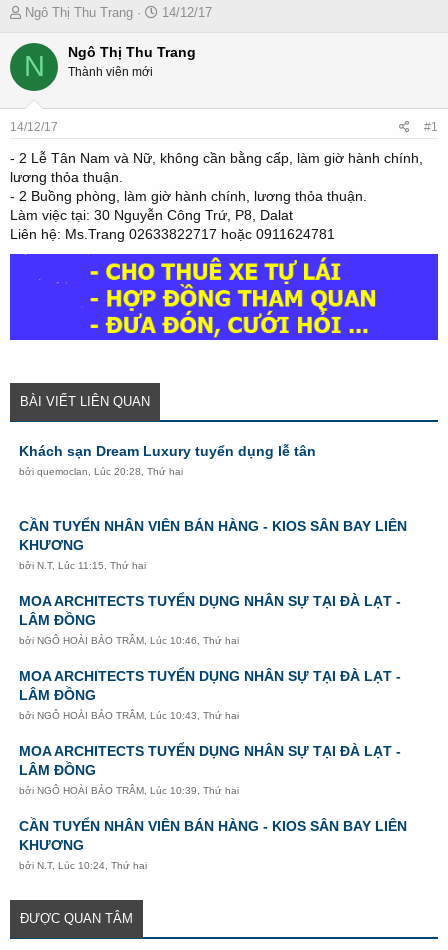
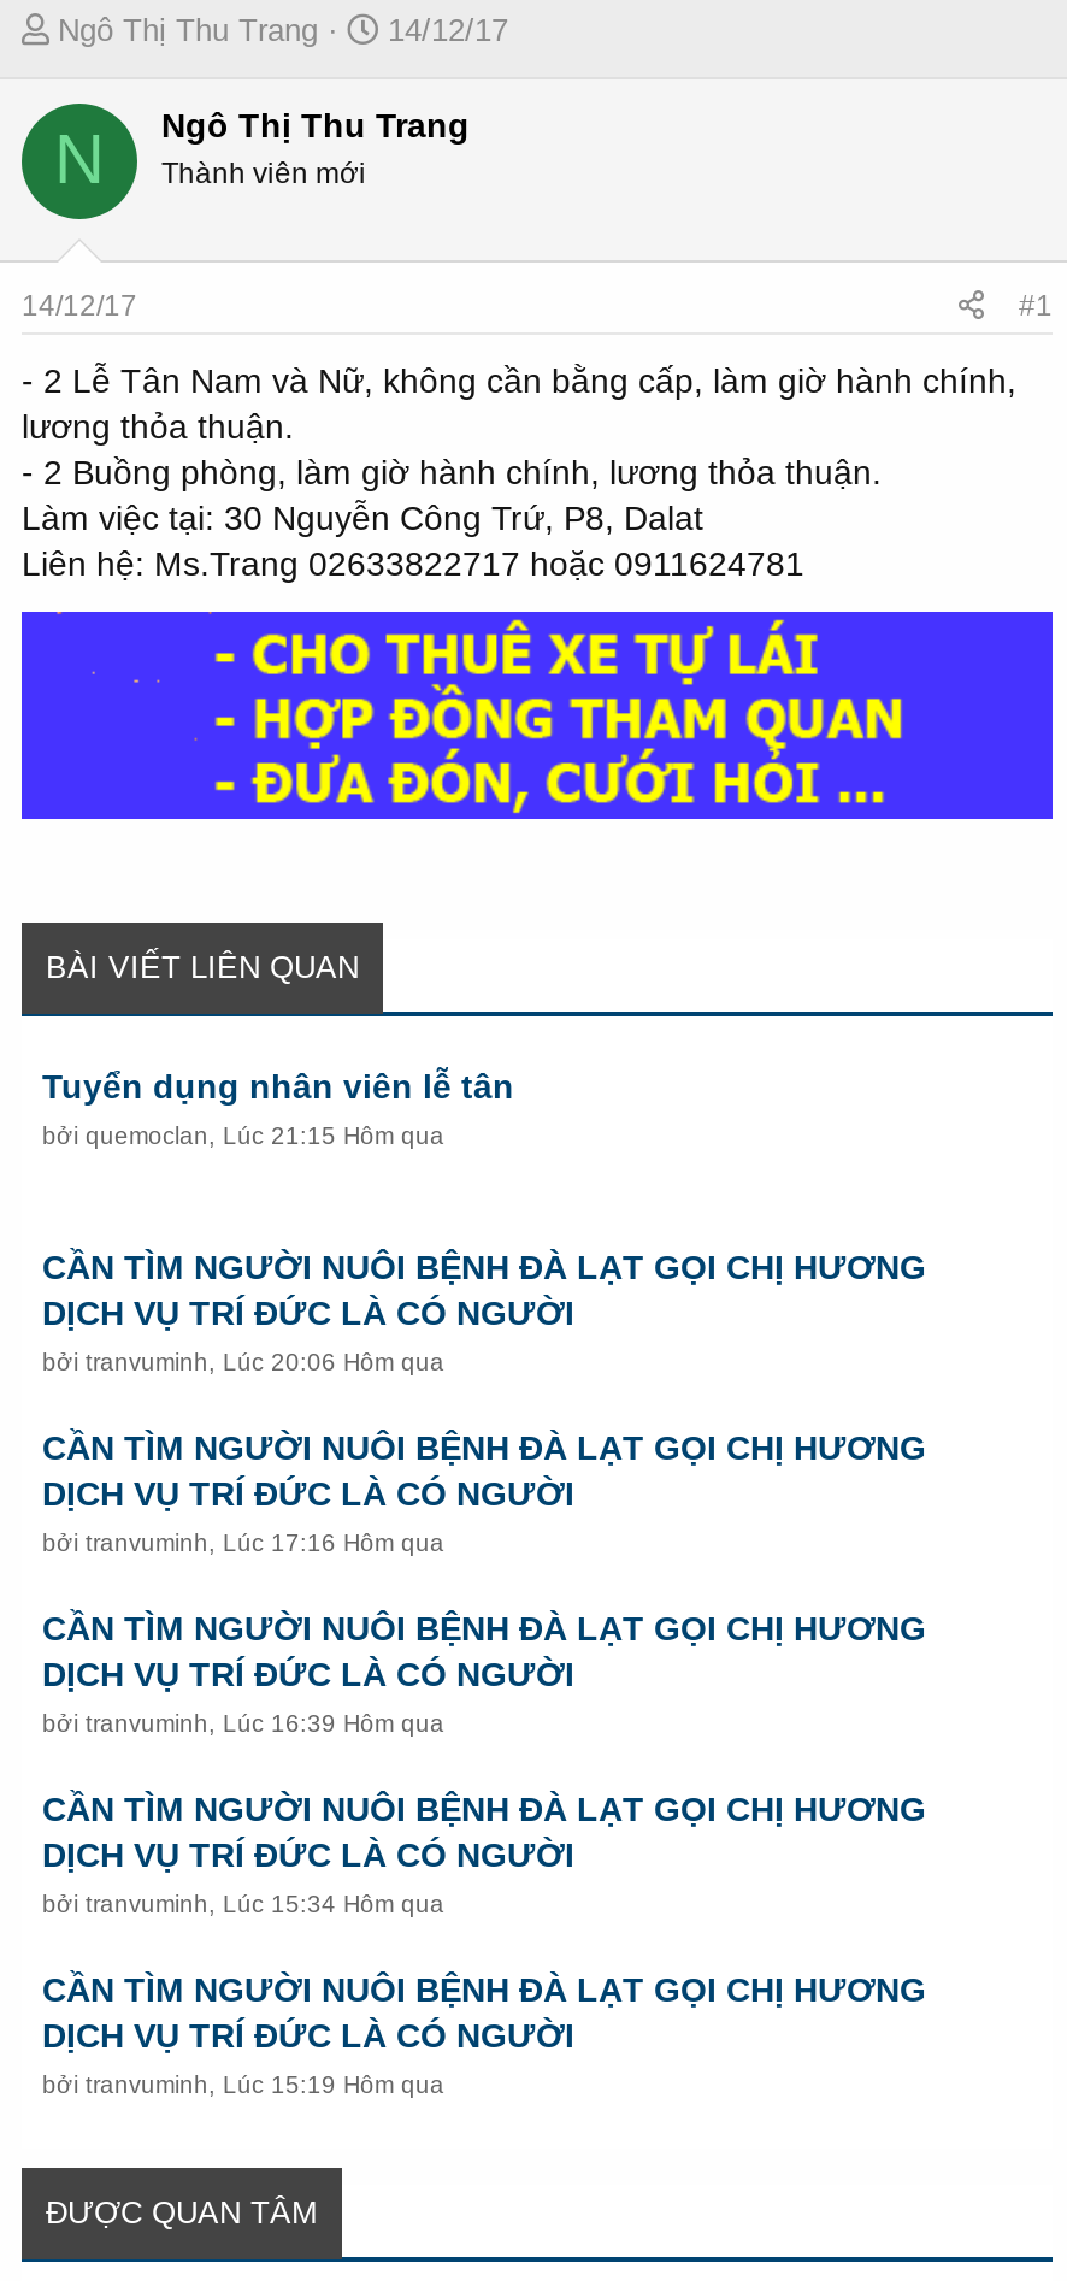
[18,443,315,477] Khách sạn Dream Luxury tuyển dụng lễ tân | bởi quemoclan, Lúc 20:28, Thứ hai -> [42,1068,514,1149] Tuyển dụng nhân viên lễ tân | bởi quemoclan, Lúc 21:15 Hôm qua
[18,518,406,571] CẦN TUYỂN NHÂN VIÊN BÁN HÀNG - KIOS SÂN BAY LIÊN | KHƯƠNG | bởi N.T, Lúc 11:15, Thứ hai -> [42,1248,926,1376] CẦN TÌM NGƯỜI NUÔI BỆNH ĐÀ LẠT GỌI CHỊ HƯƠNG | DỊCH VỤ TRÍ ĐỨC LÀ CÓ NGƯỜI | bởi tranvuminh, Lúc 20:06 Hôm qua
[18,593,400,646] MOA ARCHITECTS TUYỂN DỤNG NHÂN SỰ TẠI ĐÀ LẠT - | LÂM ĐỒNG | bởi NGÔ HOÀI BẢO TRÂM, Lúc 10:46, Thứ hai -> [42,1429,926,1556] CẦN TÌM NGƯỜI NUÔI BỆNH ĐÀ LẠT GỌI CHỊ HƯƠNG | DỊCH VỤ TRÍ ĐỨC LÀ CÓ NGƯỜI | bởi tranvuminh, Lúc 17:16 Hôm qua
[18,668,400,721] MOA ARCHITECTS TUYỂN DỤNG NHÂN SỰ TẠI ĐÀ LẠT - | LÂM ĐỒNG | bởi NGÔ HOÀI BẢO TRÂM, Lúc 10:43, Thứ hai -> [42,1609,926,1737] CẦN TÌM NGƯỜI NUÔI BỆNH ĐÀ LẠT GỌI CHỊ HƯƠNG | DỊCH VỤ TRÍ ĐỨC LÀ CÓ NGƯỜI | bởi tranvuminh, Lúc 16:39 Hôm qua
[18,743,400,796] MOA ARCHITECTS TUYỂN DỤNG NHÂN SỰ TẠI ĐÀ LẠT - | LÂM ĐỒNG | bởi NGÔ HOÀI BẢO TRÂM, Lúc 10:39, Thứ hai -> [42,1790,926,1918] CẦN TÌM NGƯỜI NUÔI BỆNH ĐÀ LẠT GỌI CHỊ HƯƠNG | DỊCH VỤ TRÍ ĐỨC LÀ CÓ NGƯỜI | bởi tranvuminh, Lúc 15:34 Hôm qua
[18,818,406,871] CẦN TUYỂN NHÂN VIÊN BÁN HÀNG - KIOS SÂN BAY LIÊN | KHƯƠNG | bởi N.T, Lúc 10:24, Thứ hai -> [42,1971,926,2098] CẦN TÌM NGƯỜI NUÔI BỆNH ĐÀ LẠT GỌI CHỊ HƯƠNG | DỊCH VỤ TRÍ ĐỨC LÀ CÓ NGƯỜI | bởi tranvuminh, Lúc 15:19 Hôm qua

